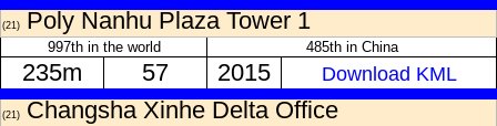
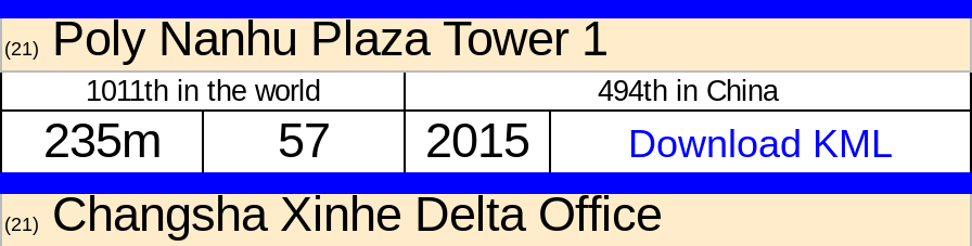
[47,39,160,55] 997th in the world -> [86,75,320,107] 1011th in the world
[306,39,398,55] 485th in China -> [598,75,778,107] 494th in China

